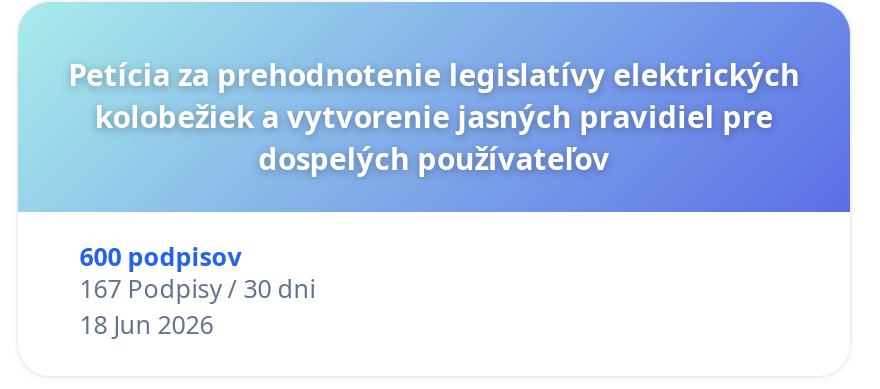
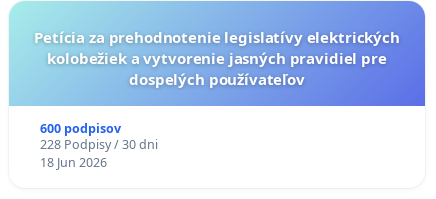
[80,272,316,306] 167 Podpisy / 30 dni -> [40,136,158,153] 228 Podpisy / 30 dni

